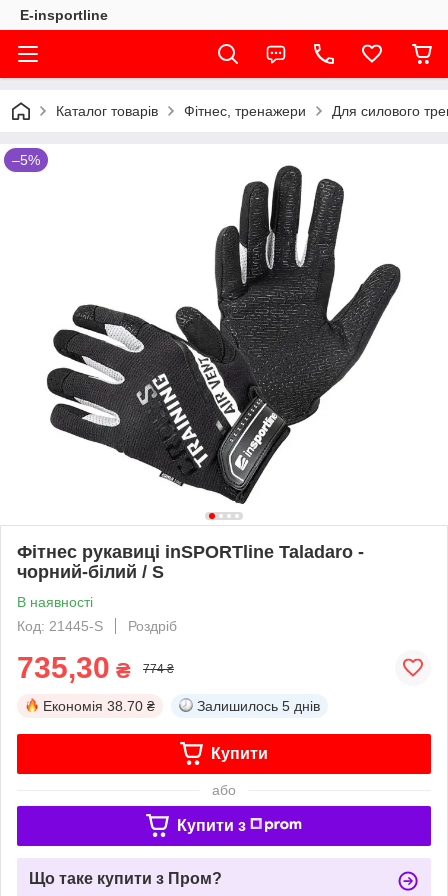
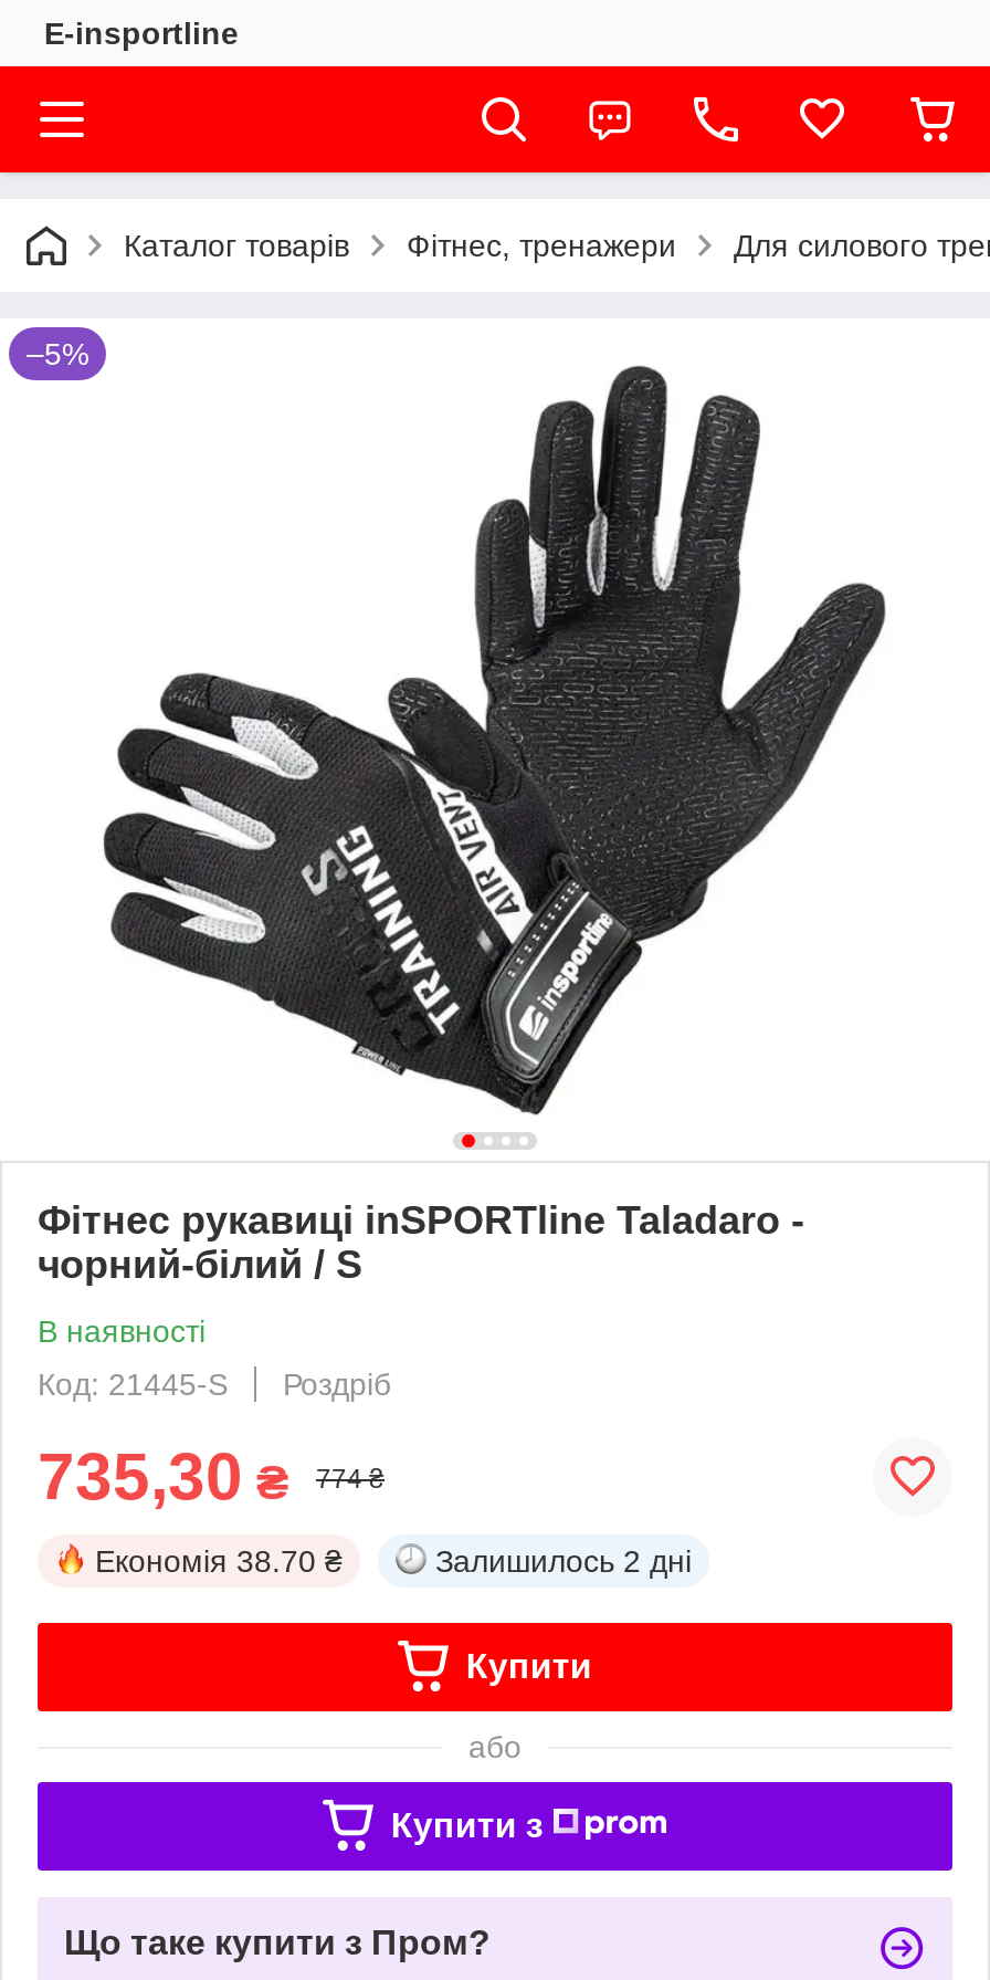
[197,698,320,714] Залишилось 5 днів -> [435,1543,692,1578] Залишилось 2 дні

